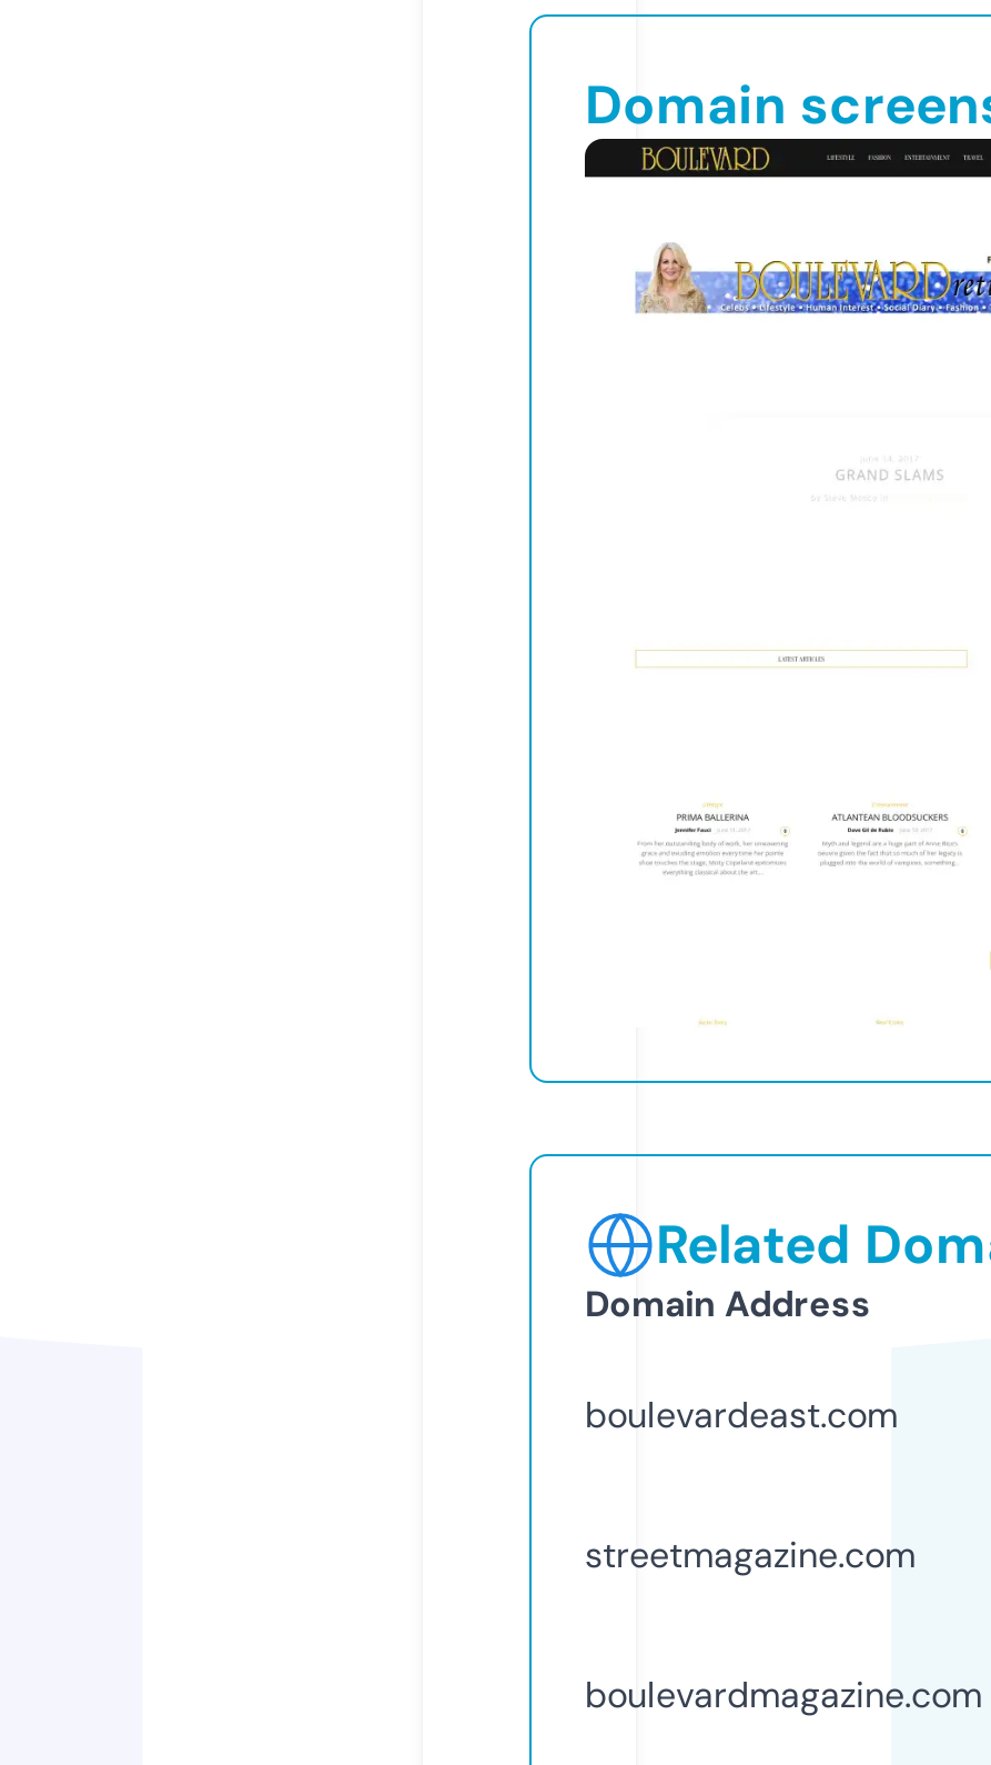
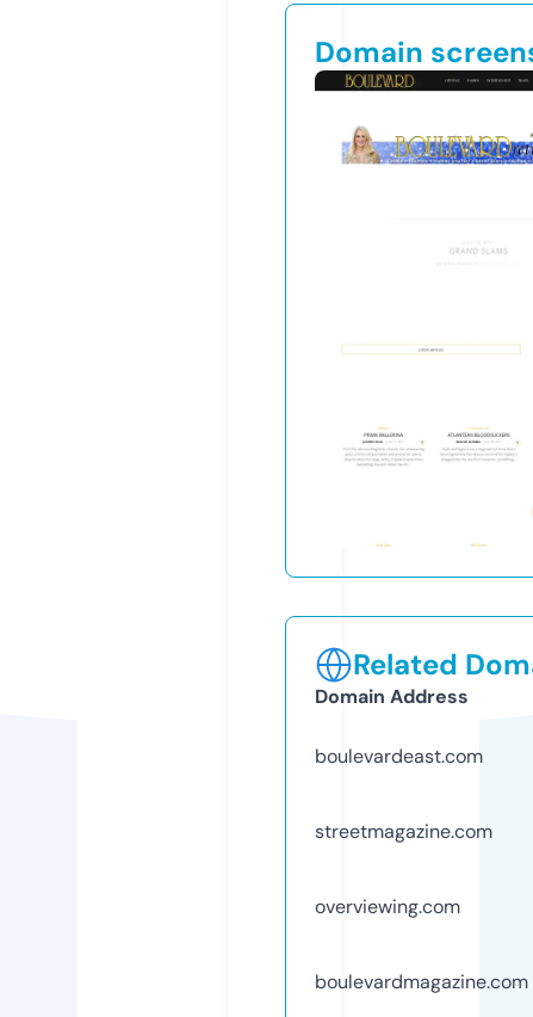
none -> [315,894,460,919] overviewing.com

